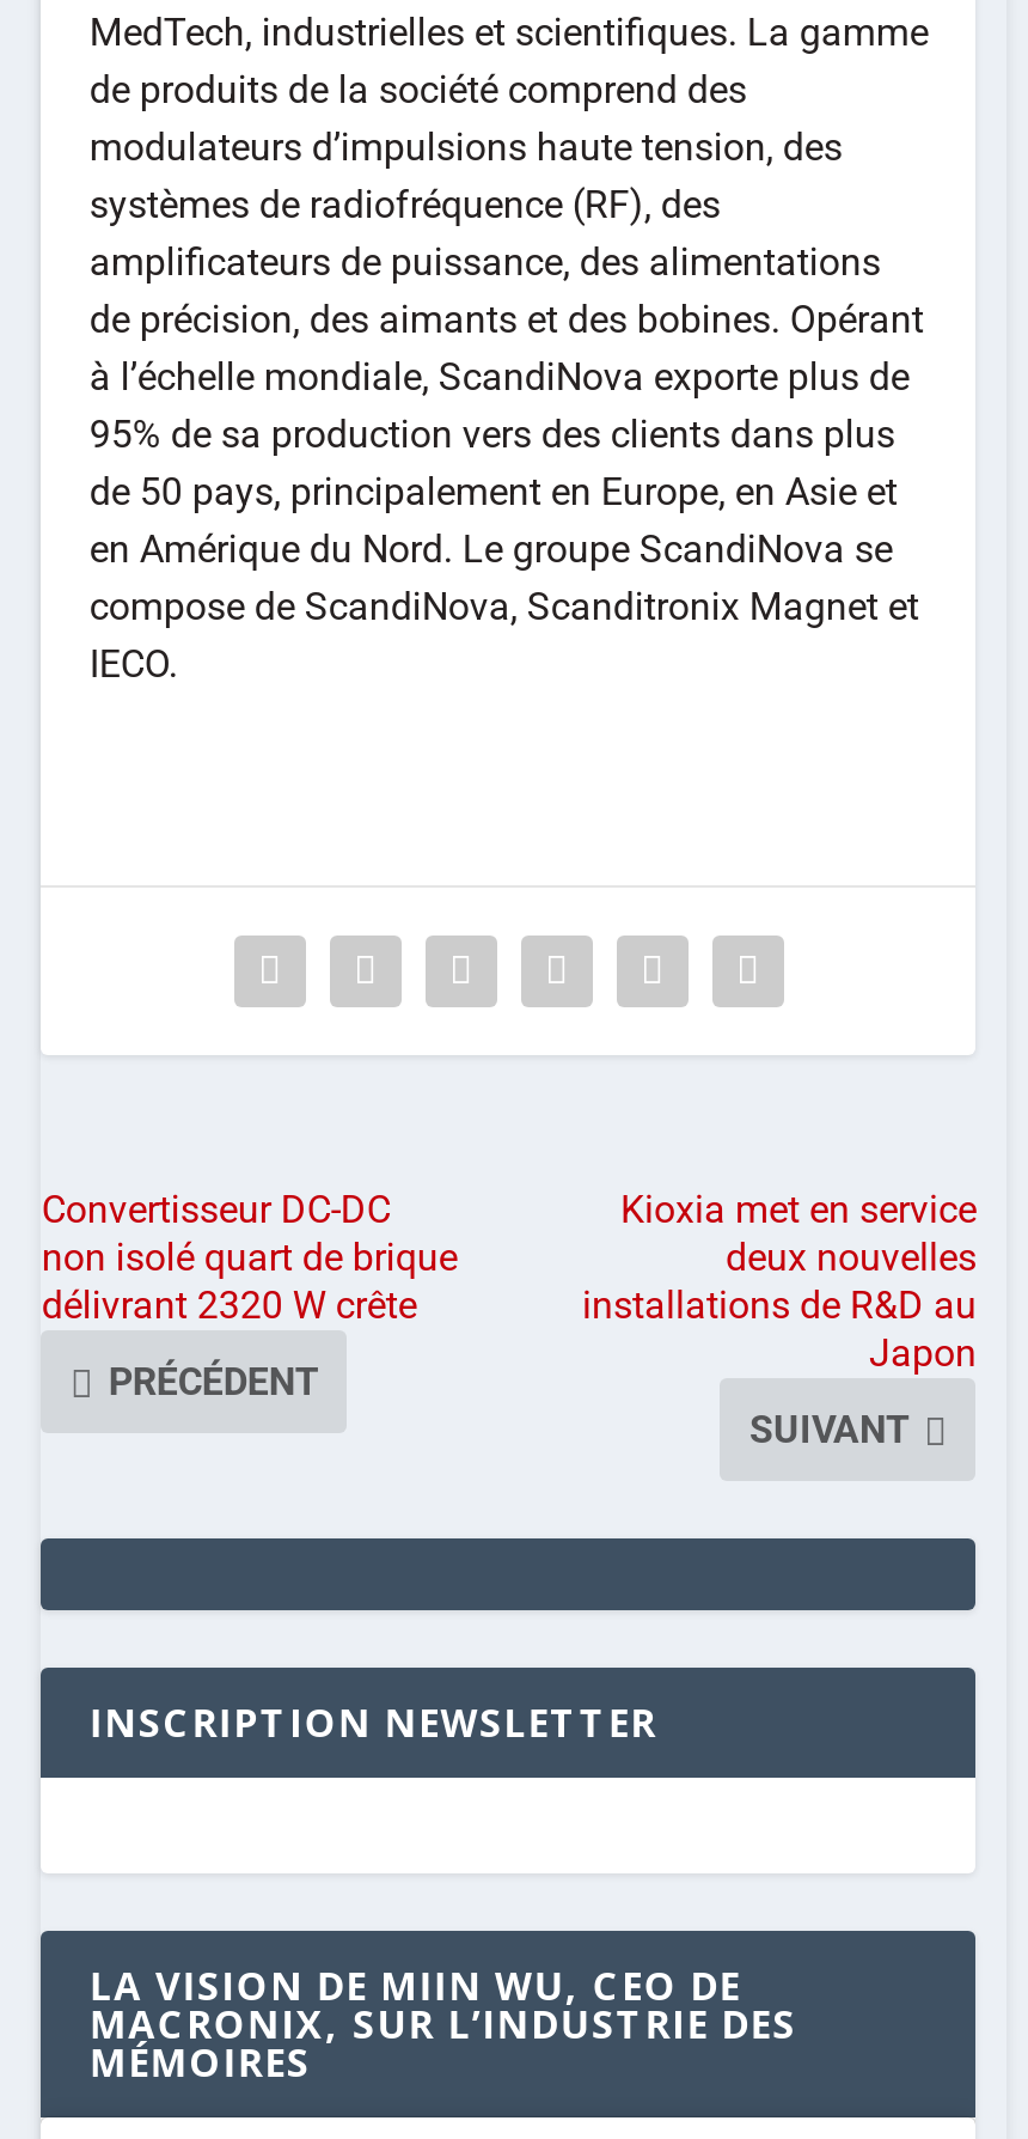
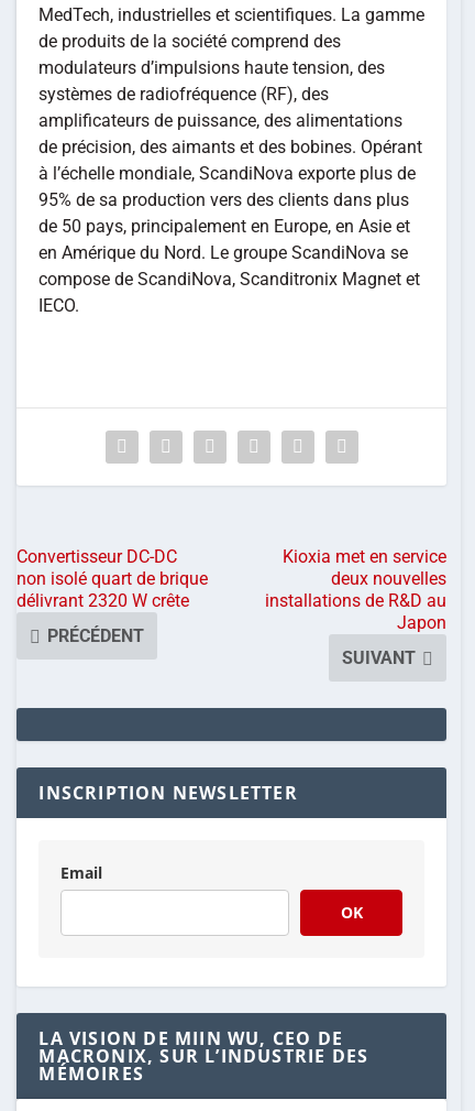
none -> [61,862,363,922] Email | OK

